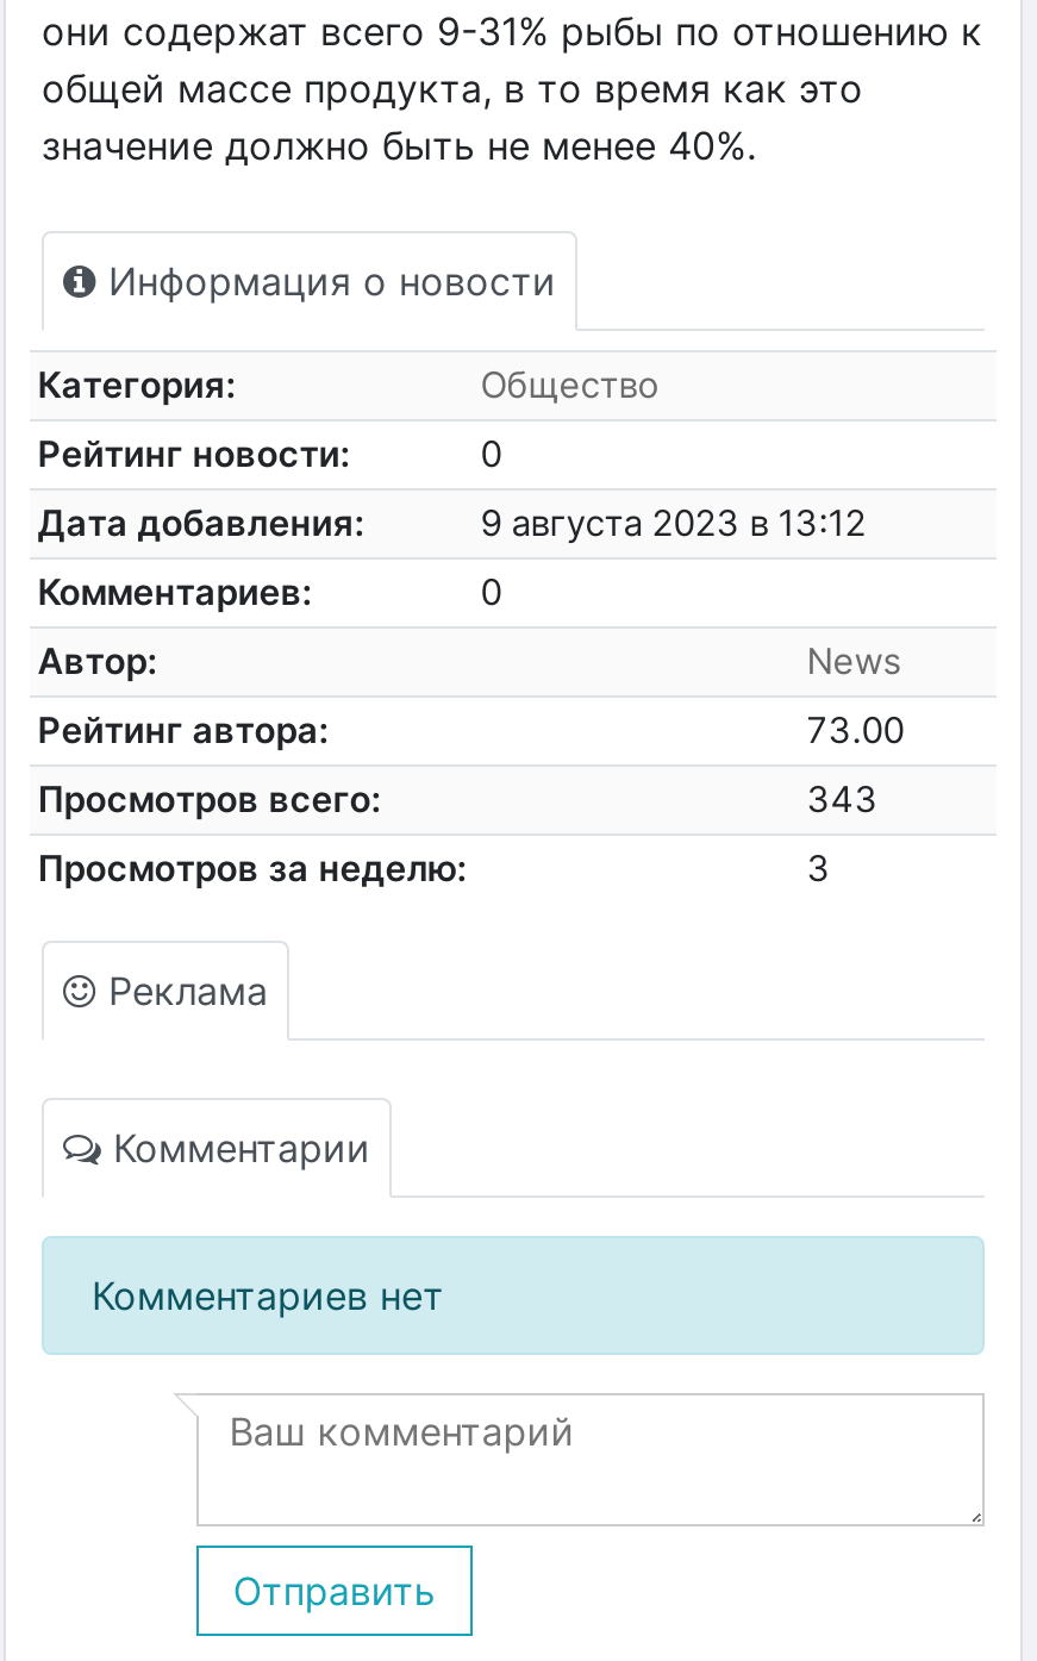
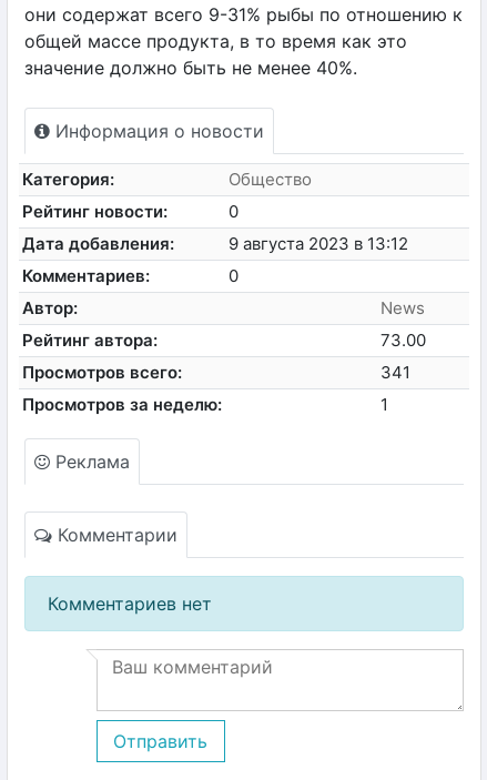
[807,776,878,822] 343 -> [381,362,411,383] 341
[807,845,830,891] 3 -> [381,394,388,415] 1

